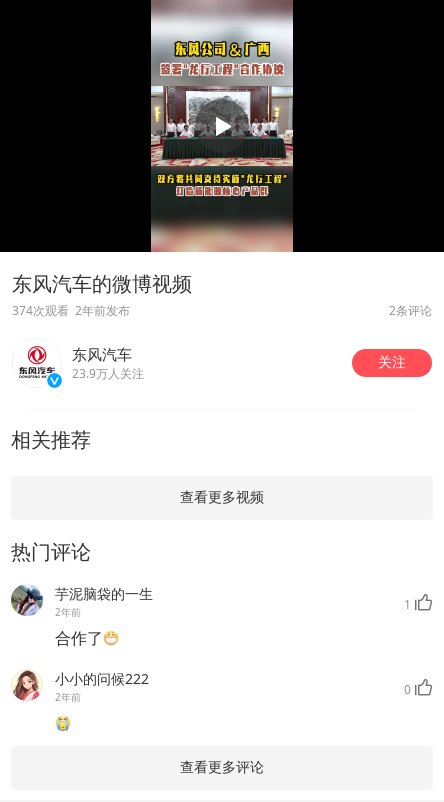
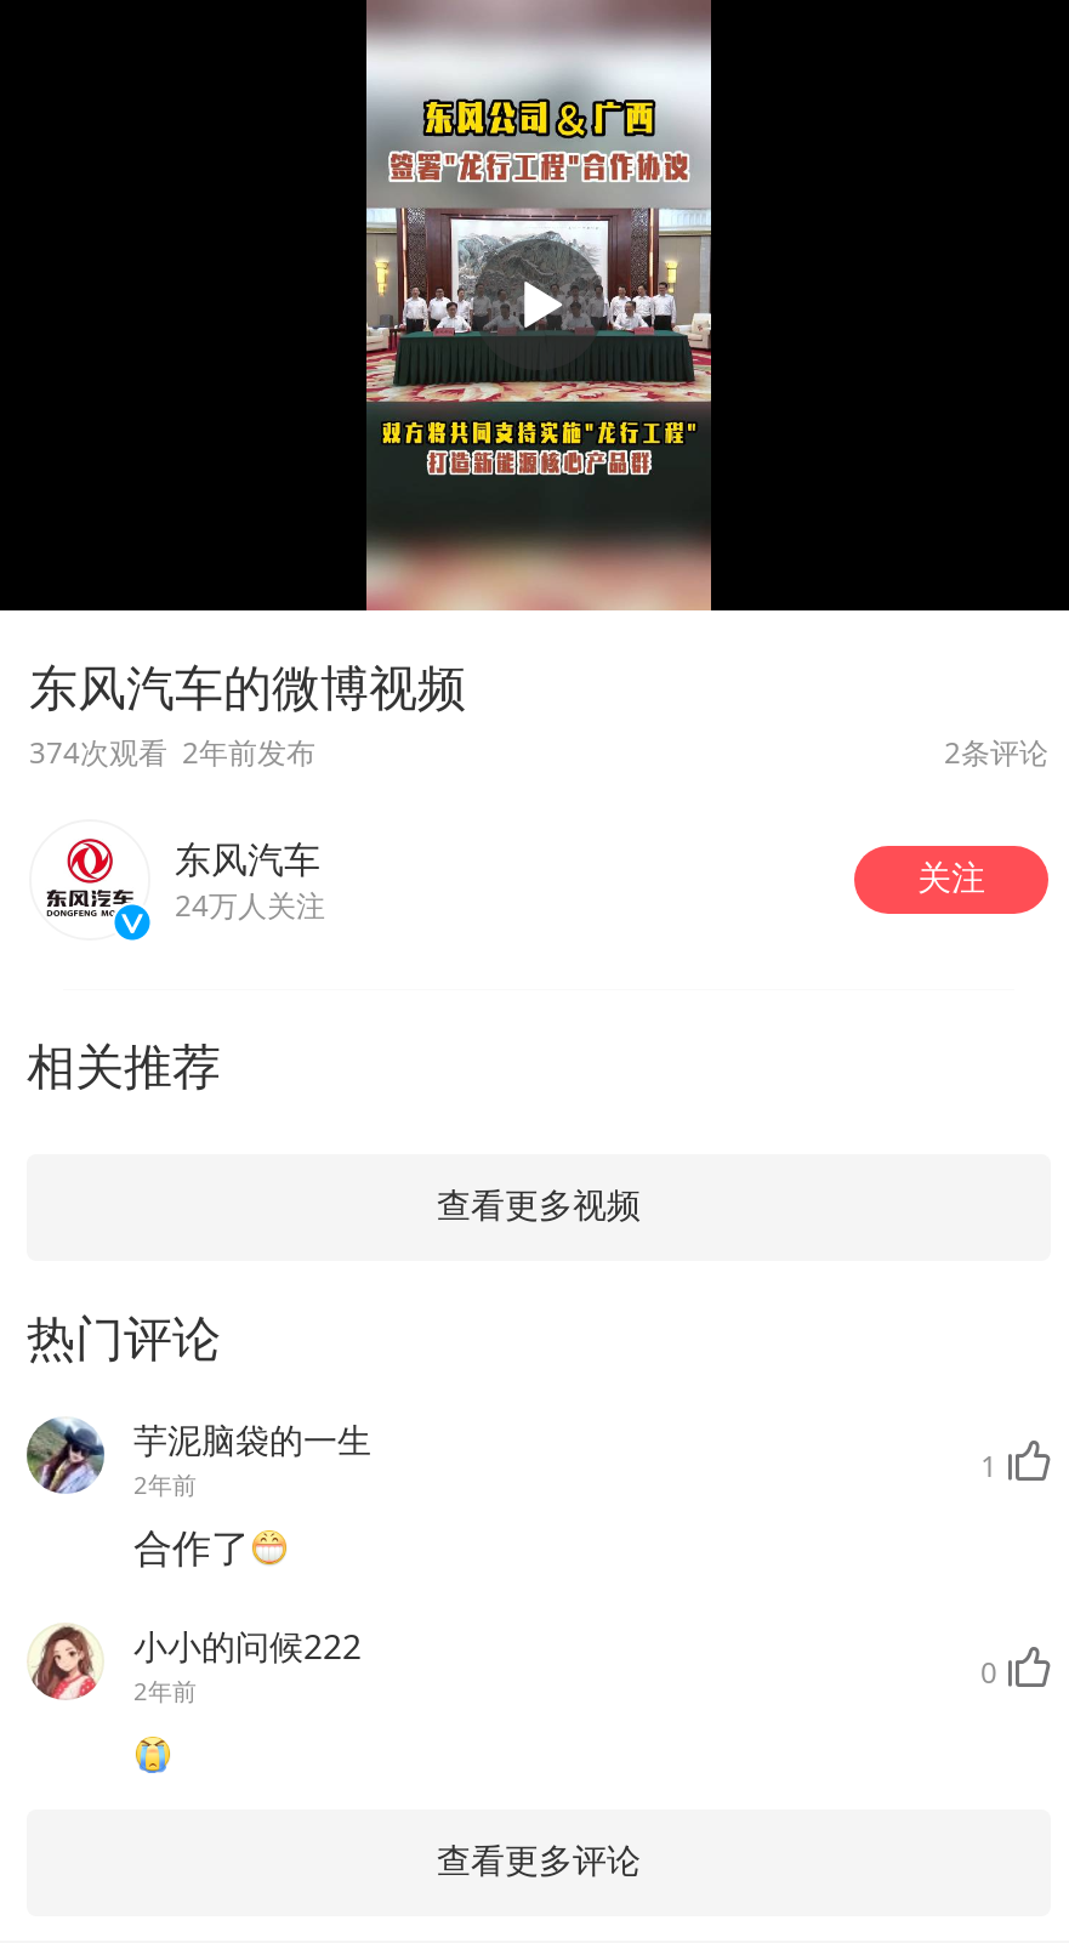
[72,364,144,381] 23.9万人关注 -> [175,884,325,925] 24万人关注

